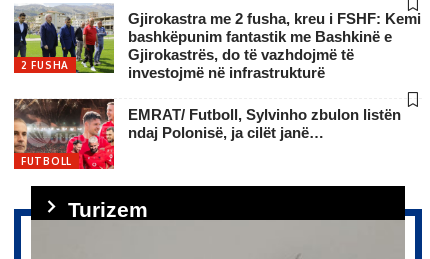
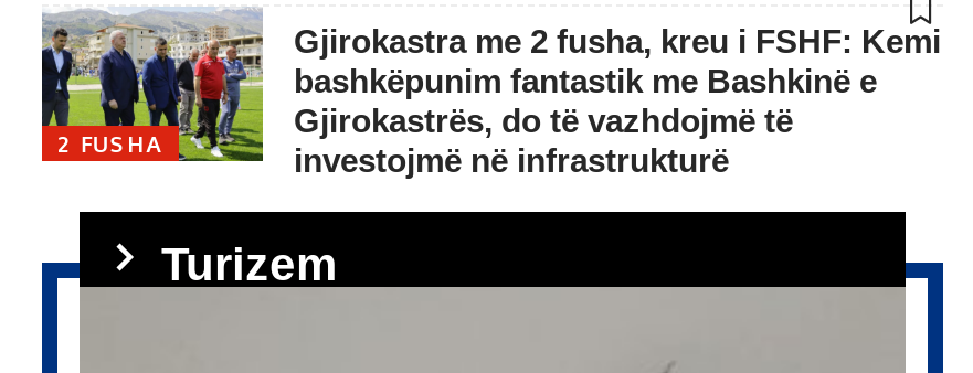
[13,96,115,170] [image] | FUTBOLL -> none
[128,106,401,141] EMRAT/ Futboll, Sylvinho zbulon listën | ndaj Polonisë, ja cilët janë… -> none

